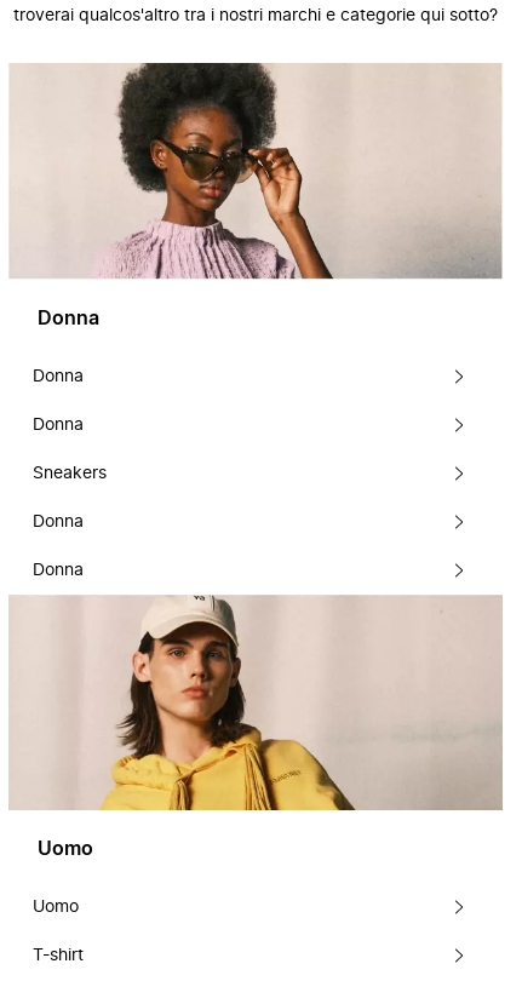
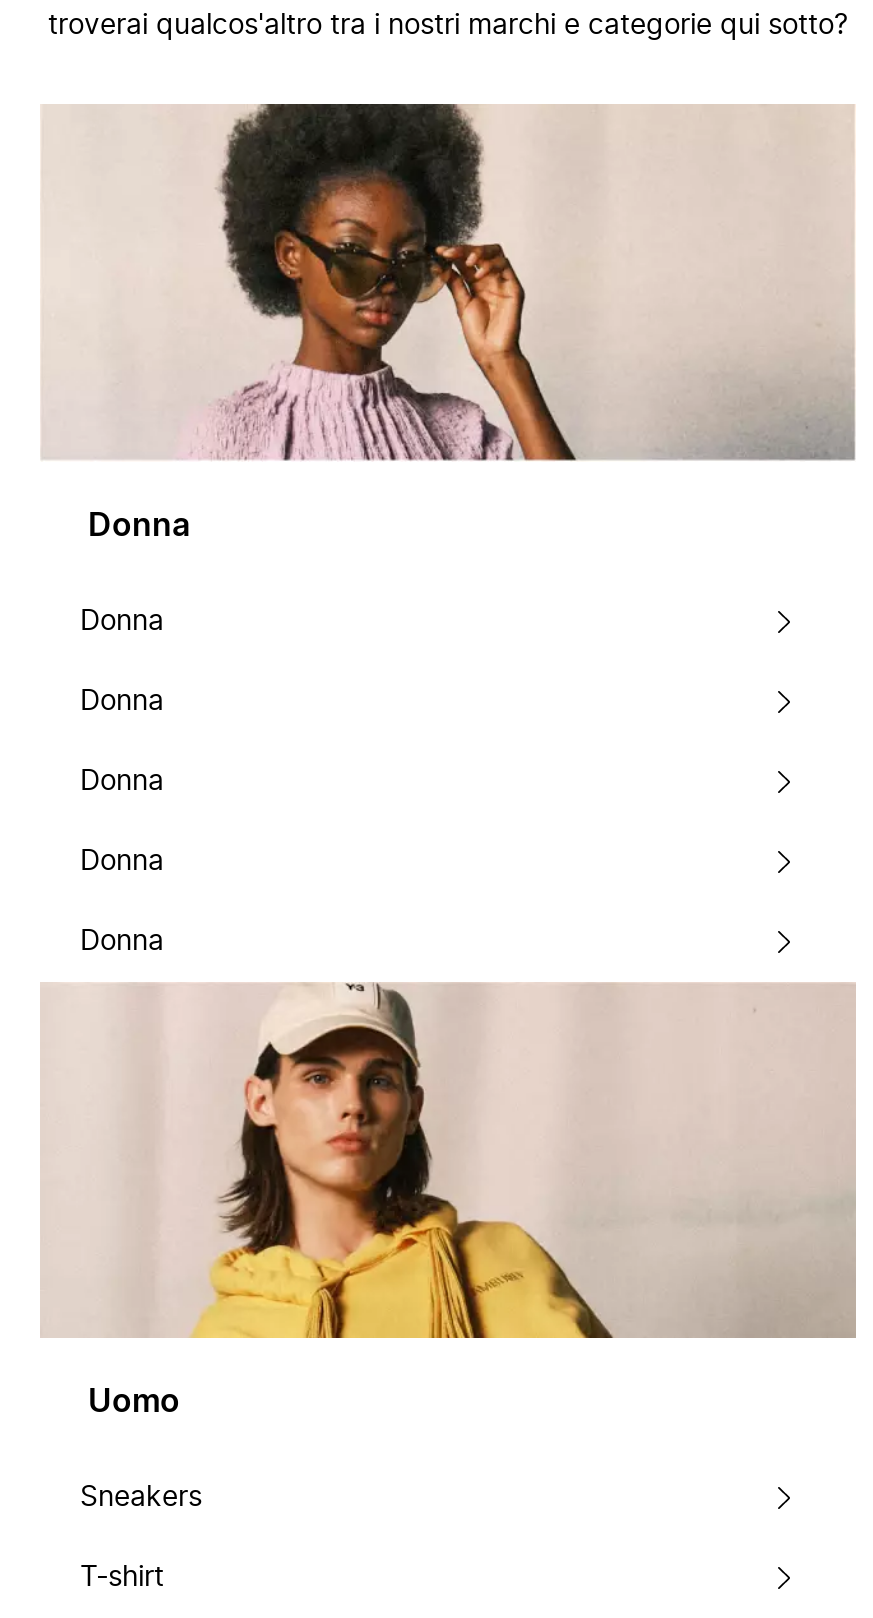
none -> [80,767,164,795] Donna
moved [33,464,107,481] -> [80,1484,202,1512]: Sneakers
[33,899,79,916] Uomo -> none

